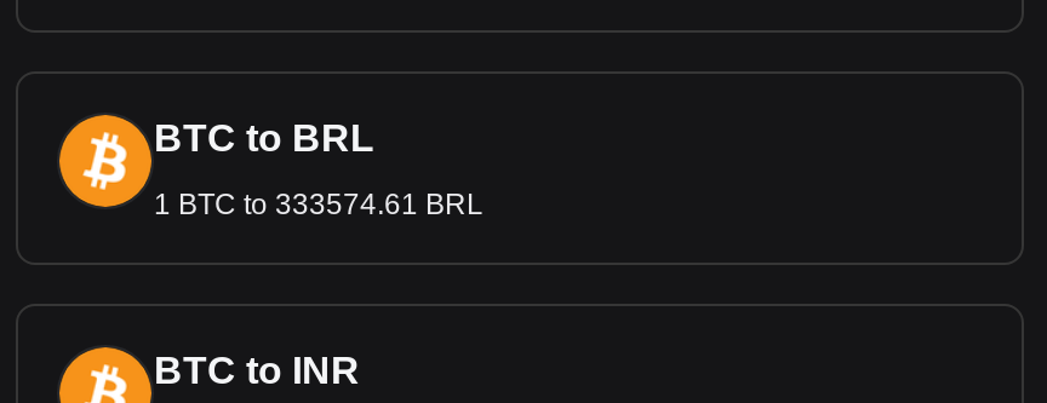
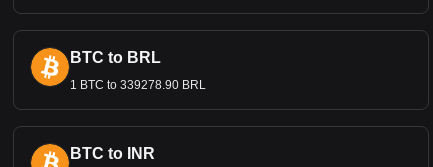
[154,188,484,221] 1 BTC to 333574.61 BRL -> [70,78,206,92] 1 BTC to 339278.90 BRL

